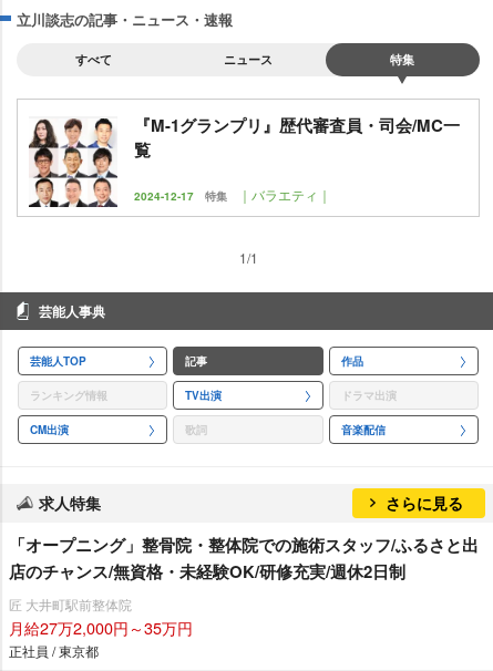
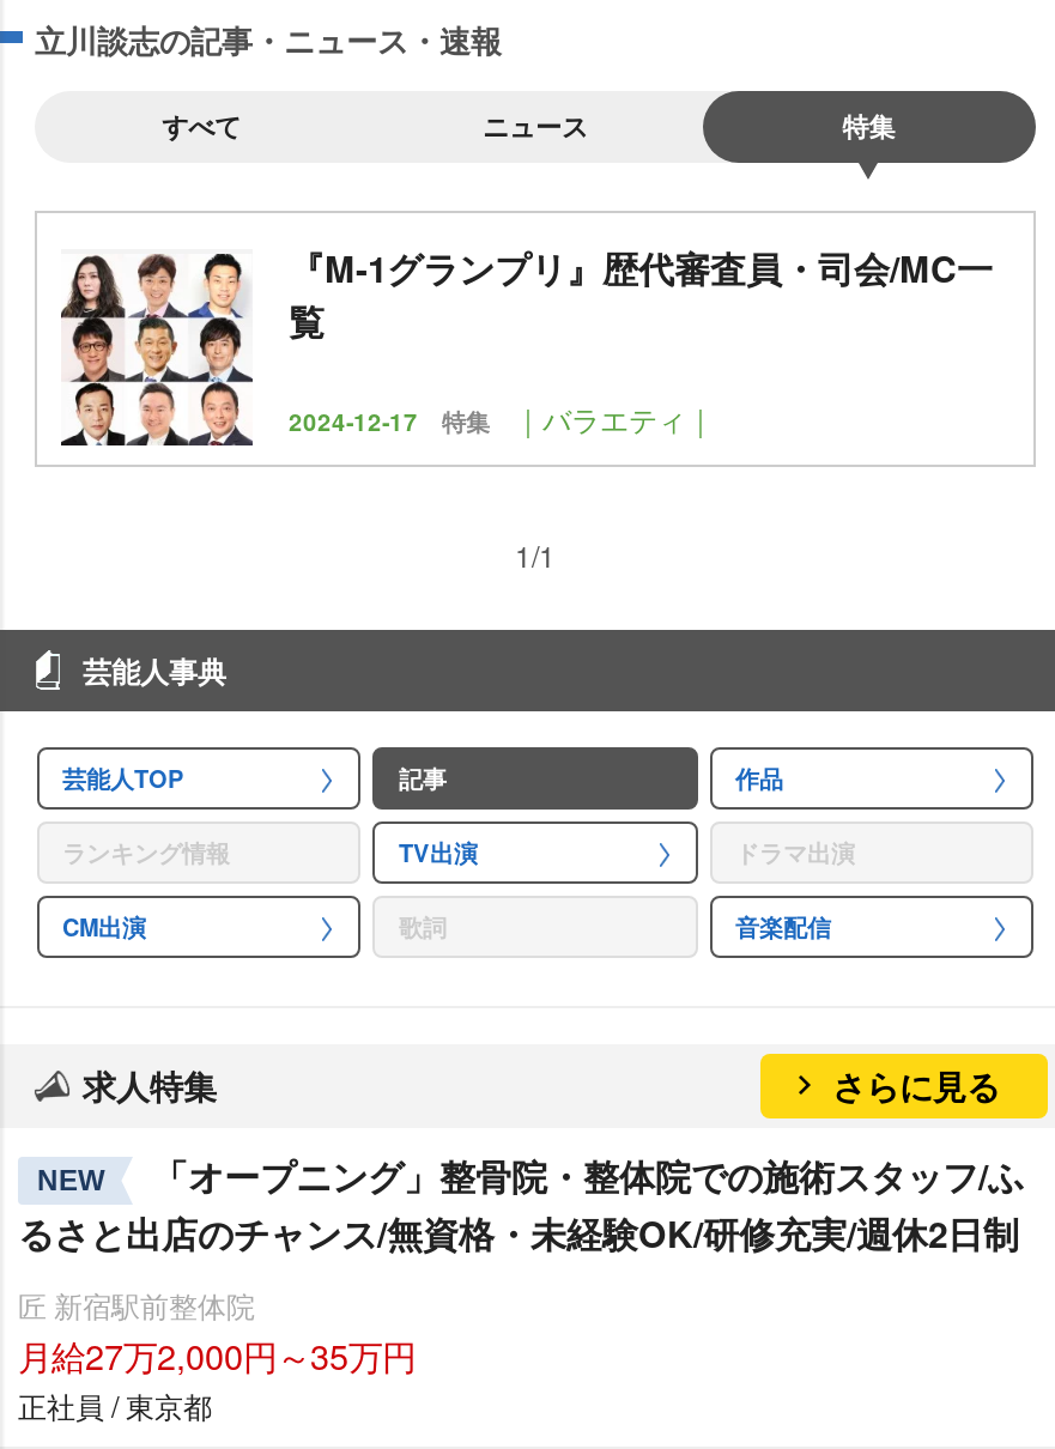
[9,533,479,584] 「オープニング」整骨院・整体院での施術スタッフ/ふるさと出 | 店のチャンス/無資格・未経験OK/研修充実/週休2日制 -> [18,1150,1024,1260] NEW | 「オープニング」整骨院・整体院での施術スタッフ/ふ | るさと出店のチャンス/無資格・未経験OK/研修充実/週休2日制
[9,595,132,613] 匠 大井町駅前整体院 -> [18,1284,255,1324] 匠 新宿駅前整体院

